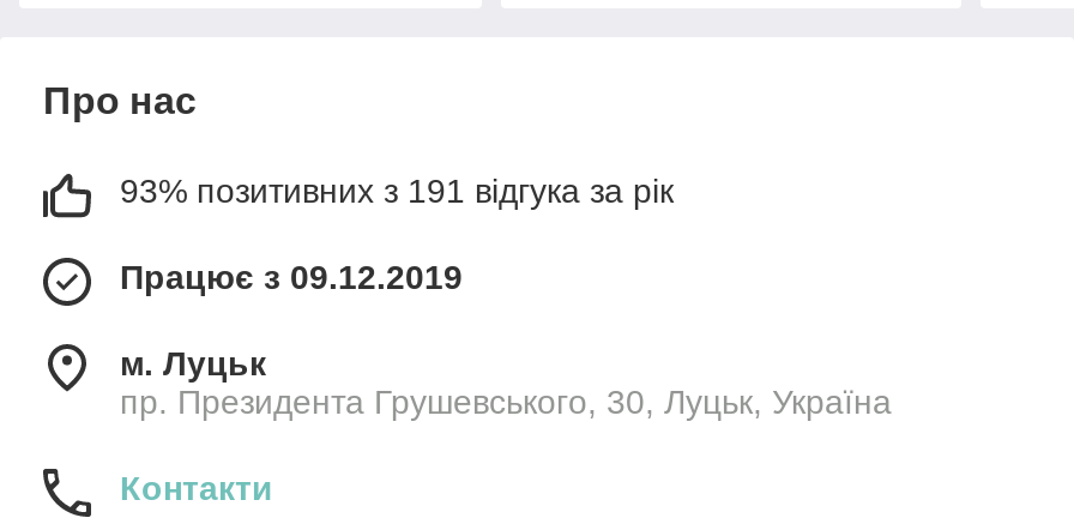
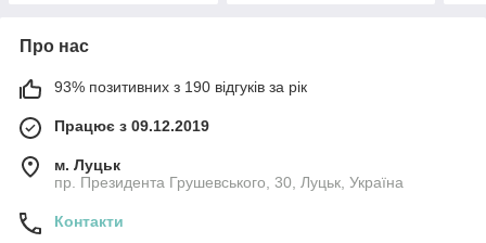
[120,171,674,209] 93% позитивних з 191 відгука за рік -> [54,78,307,95] 93% позитивних з 190 відгуків за рік

